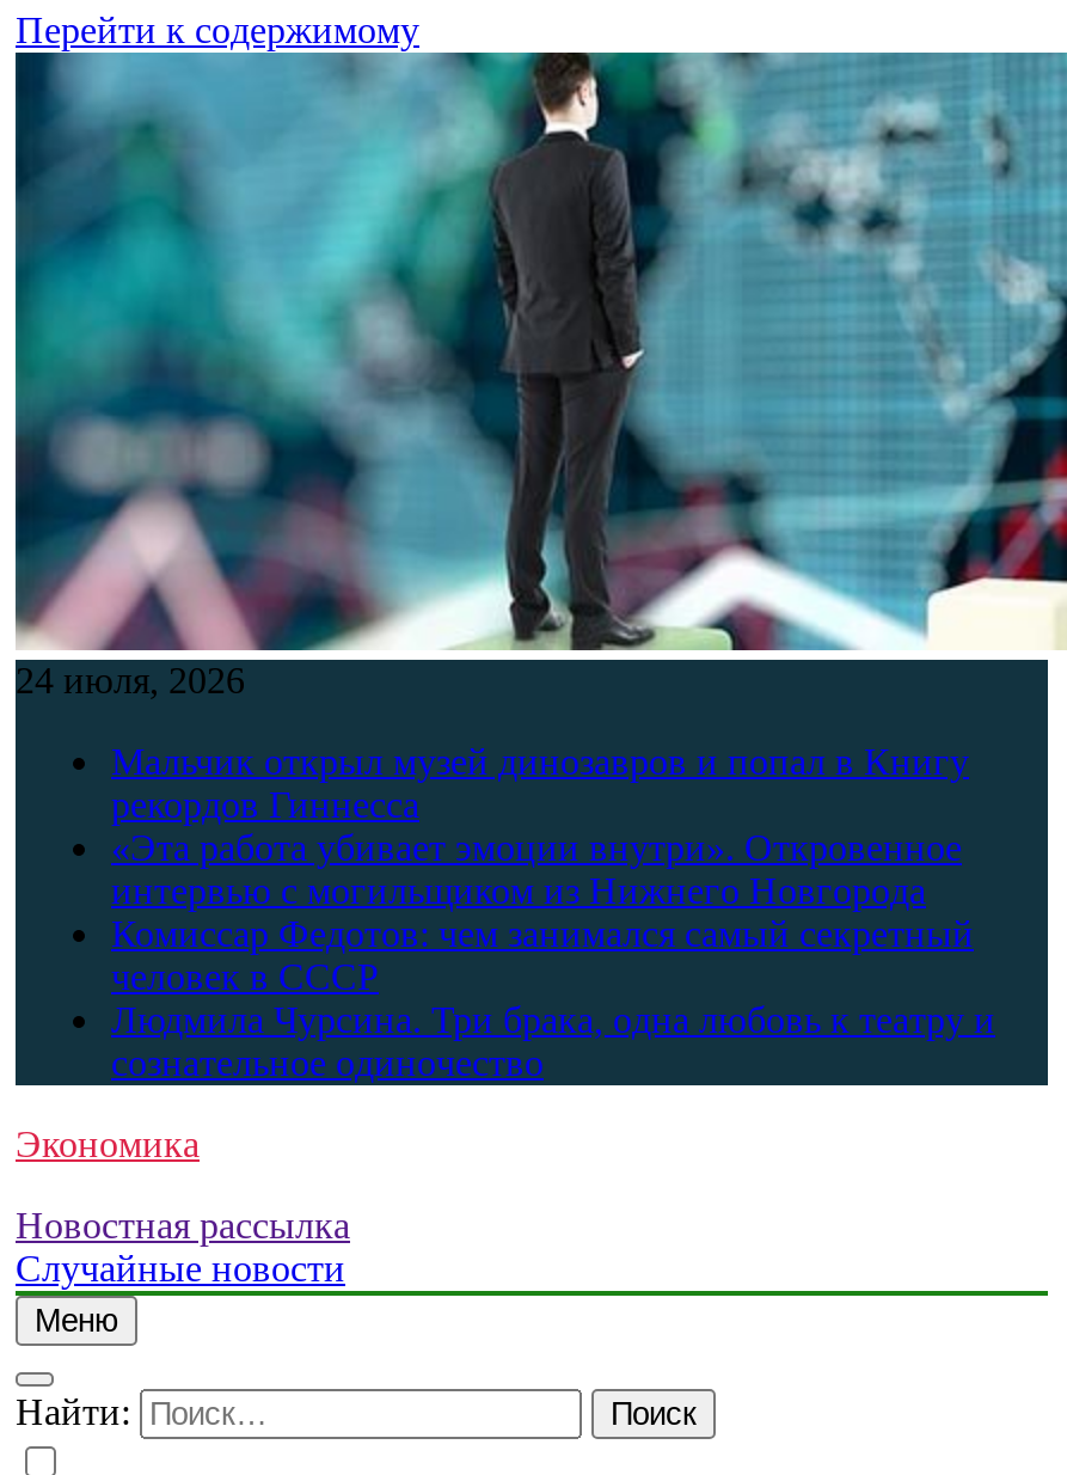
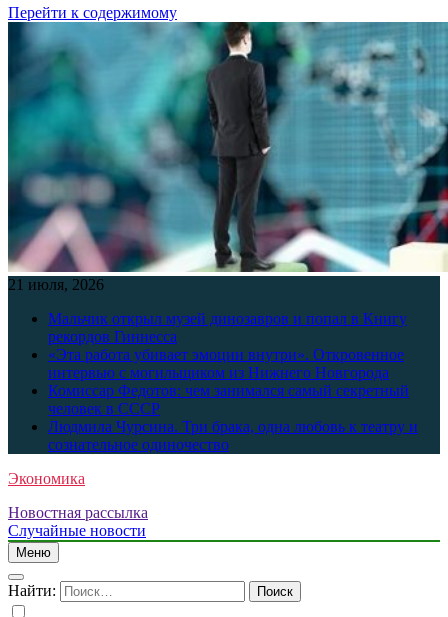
[16,660,245,700] 24 июля, 2026 -> [8,276,104,293] 21 июля, 2026

